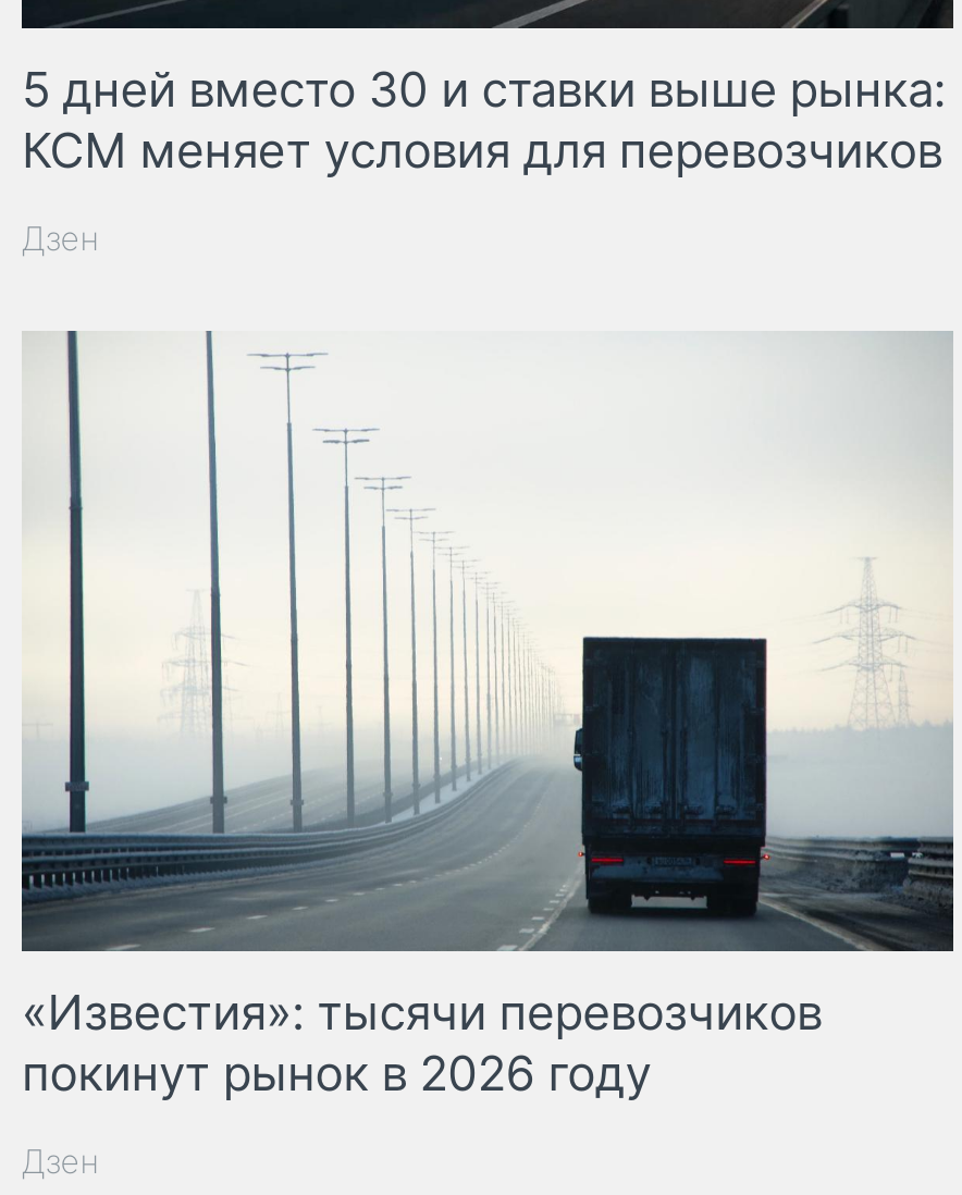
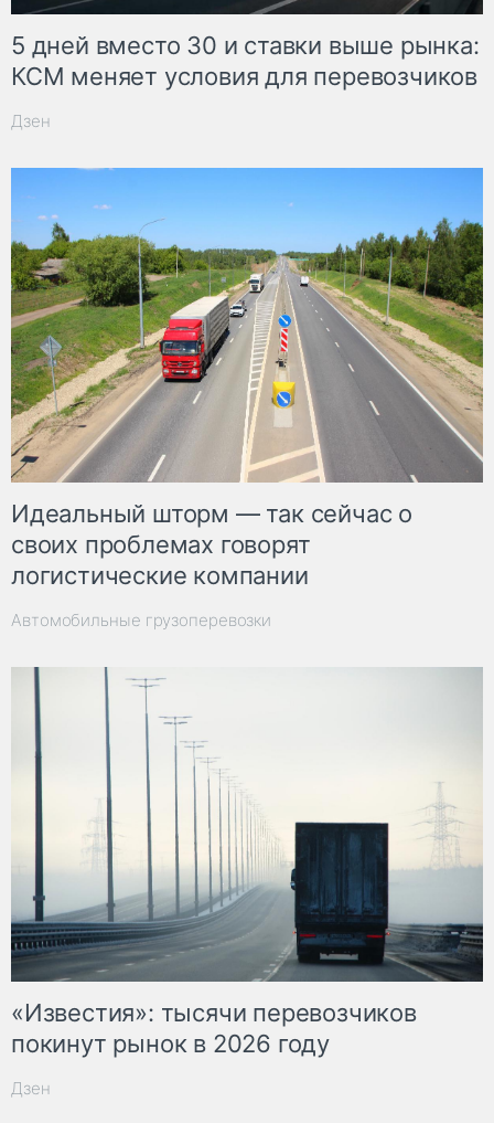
none -> [10,167,484,631] [image] | Идеальный шторм — так сейчас о | своих проблемах говорят | логистические компании | Автомобильные грузоперевозки

